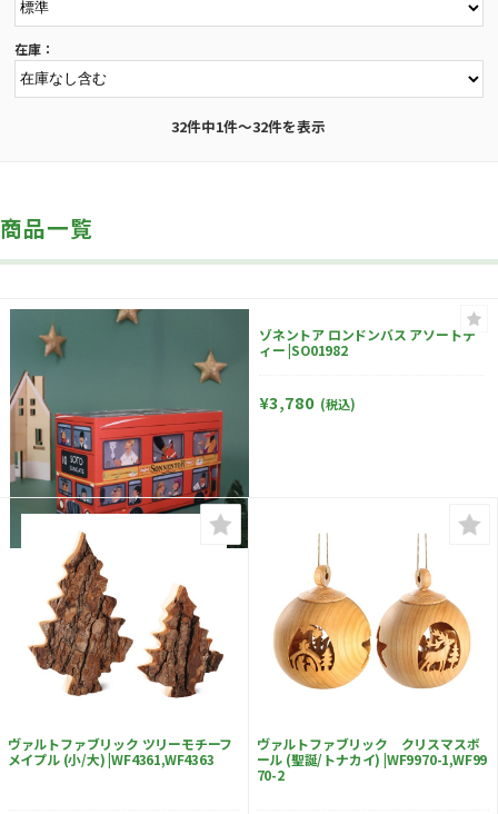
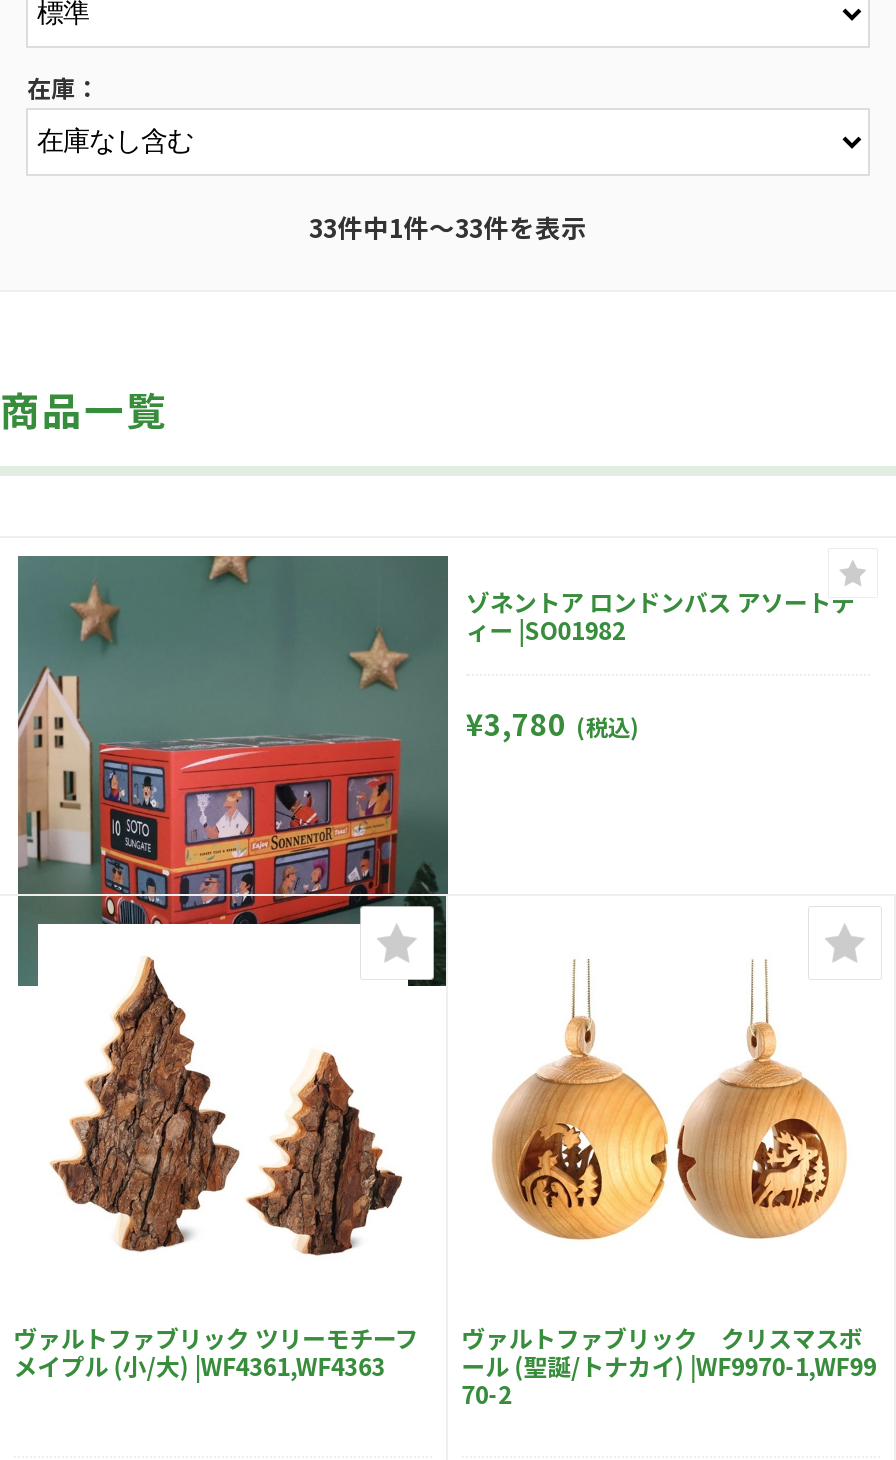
[172,115,326,136] 32件中1件～32件を表示 -> [309,207,587,245] 33件中1件～33件を表示

